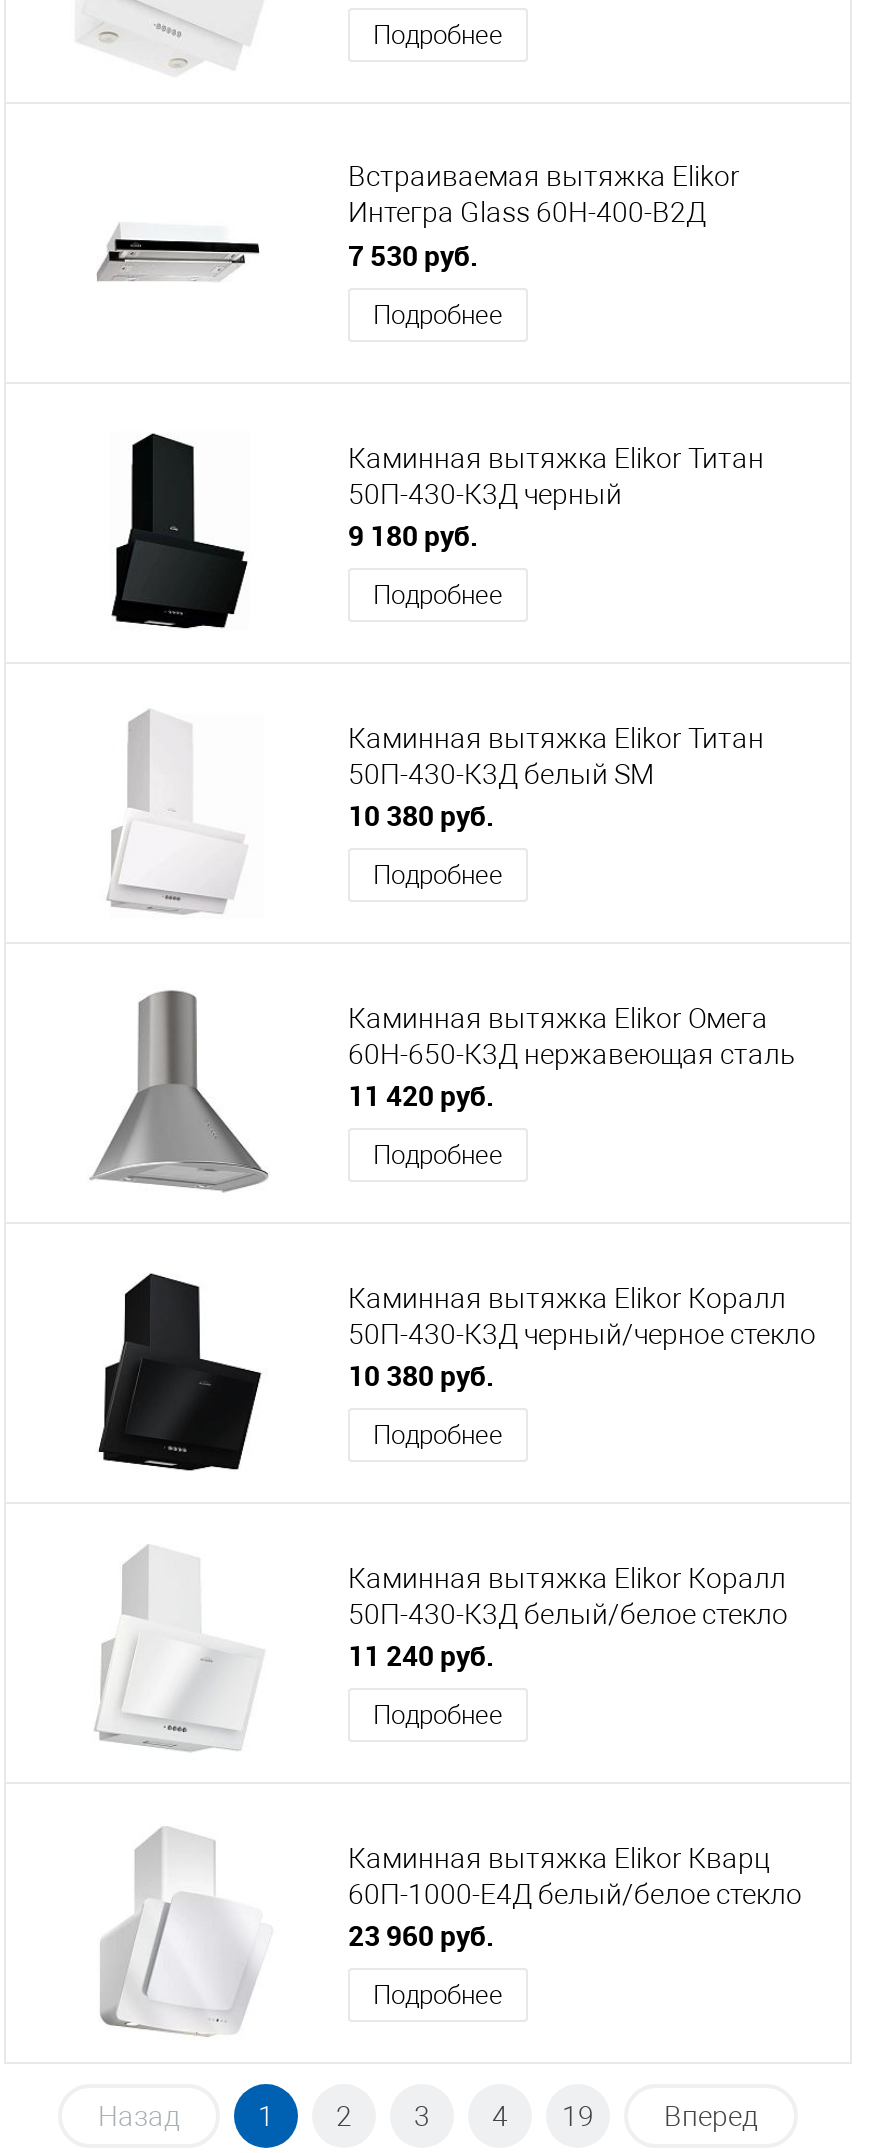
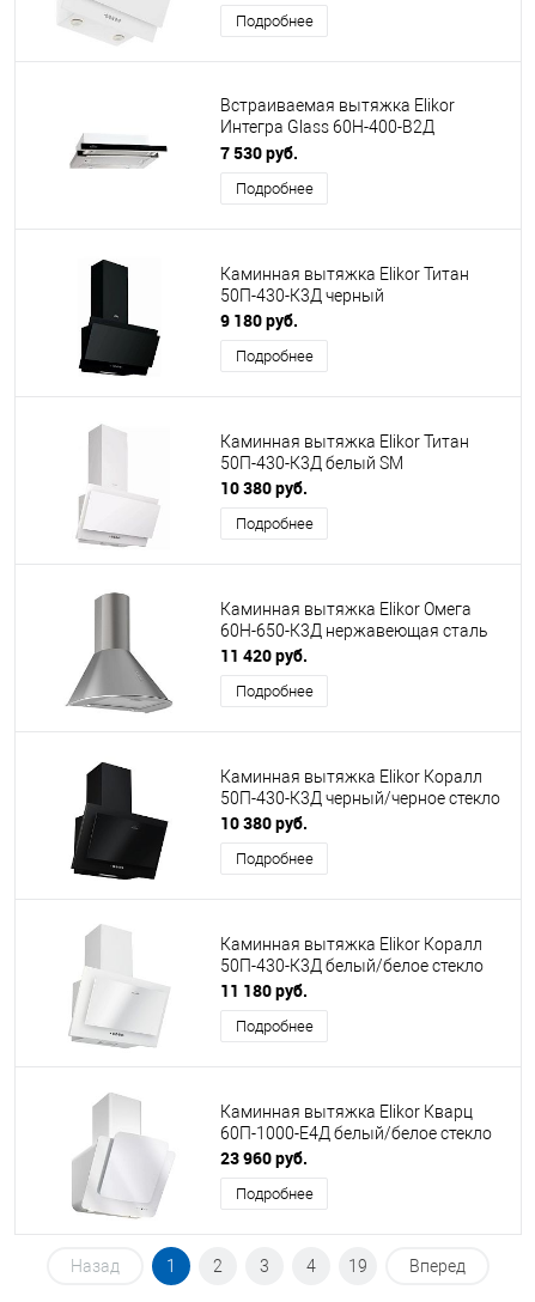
[348,1636,494,1674] 11 240 руб. -> [220,979,308,1002] 11 180 руб.

